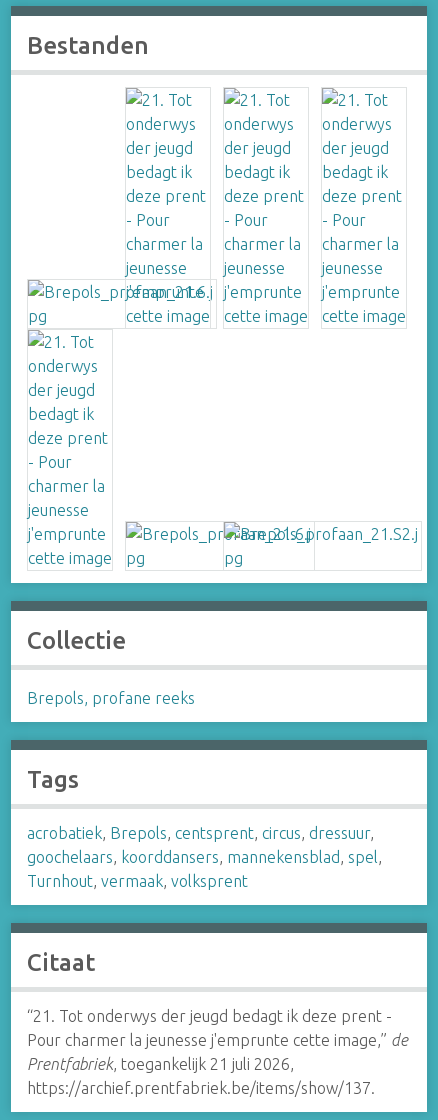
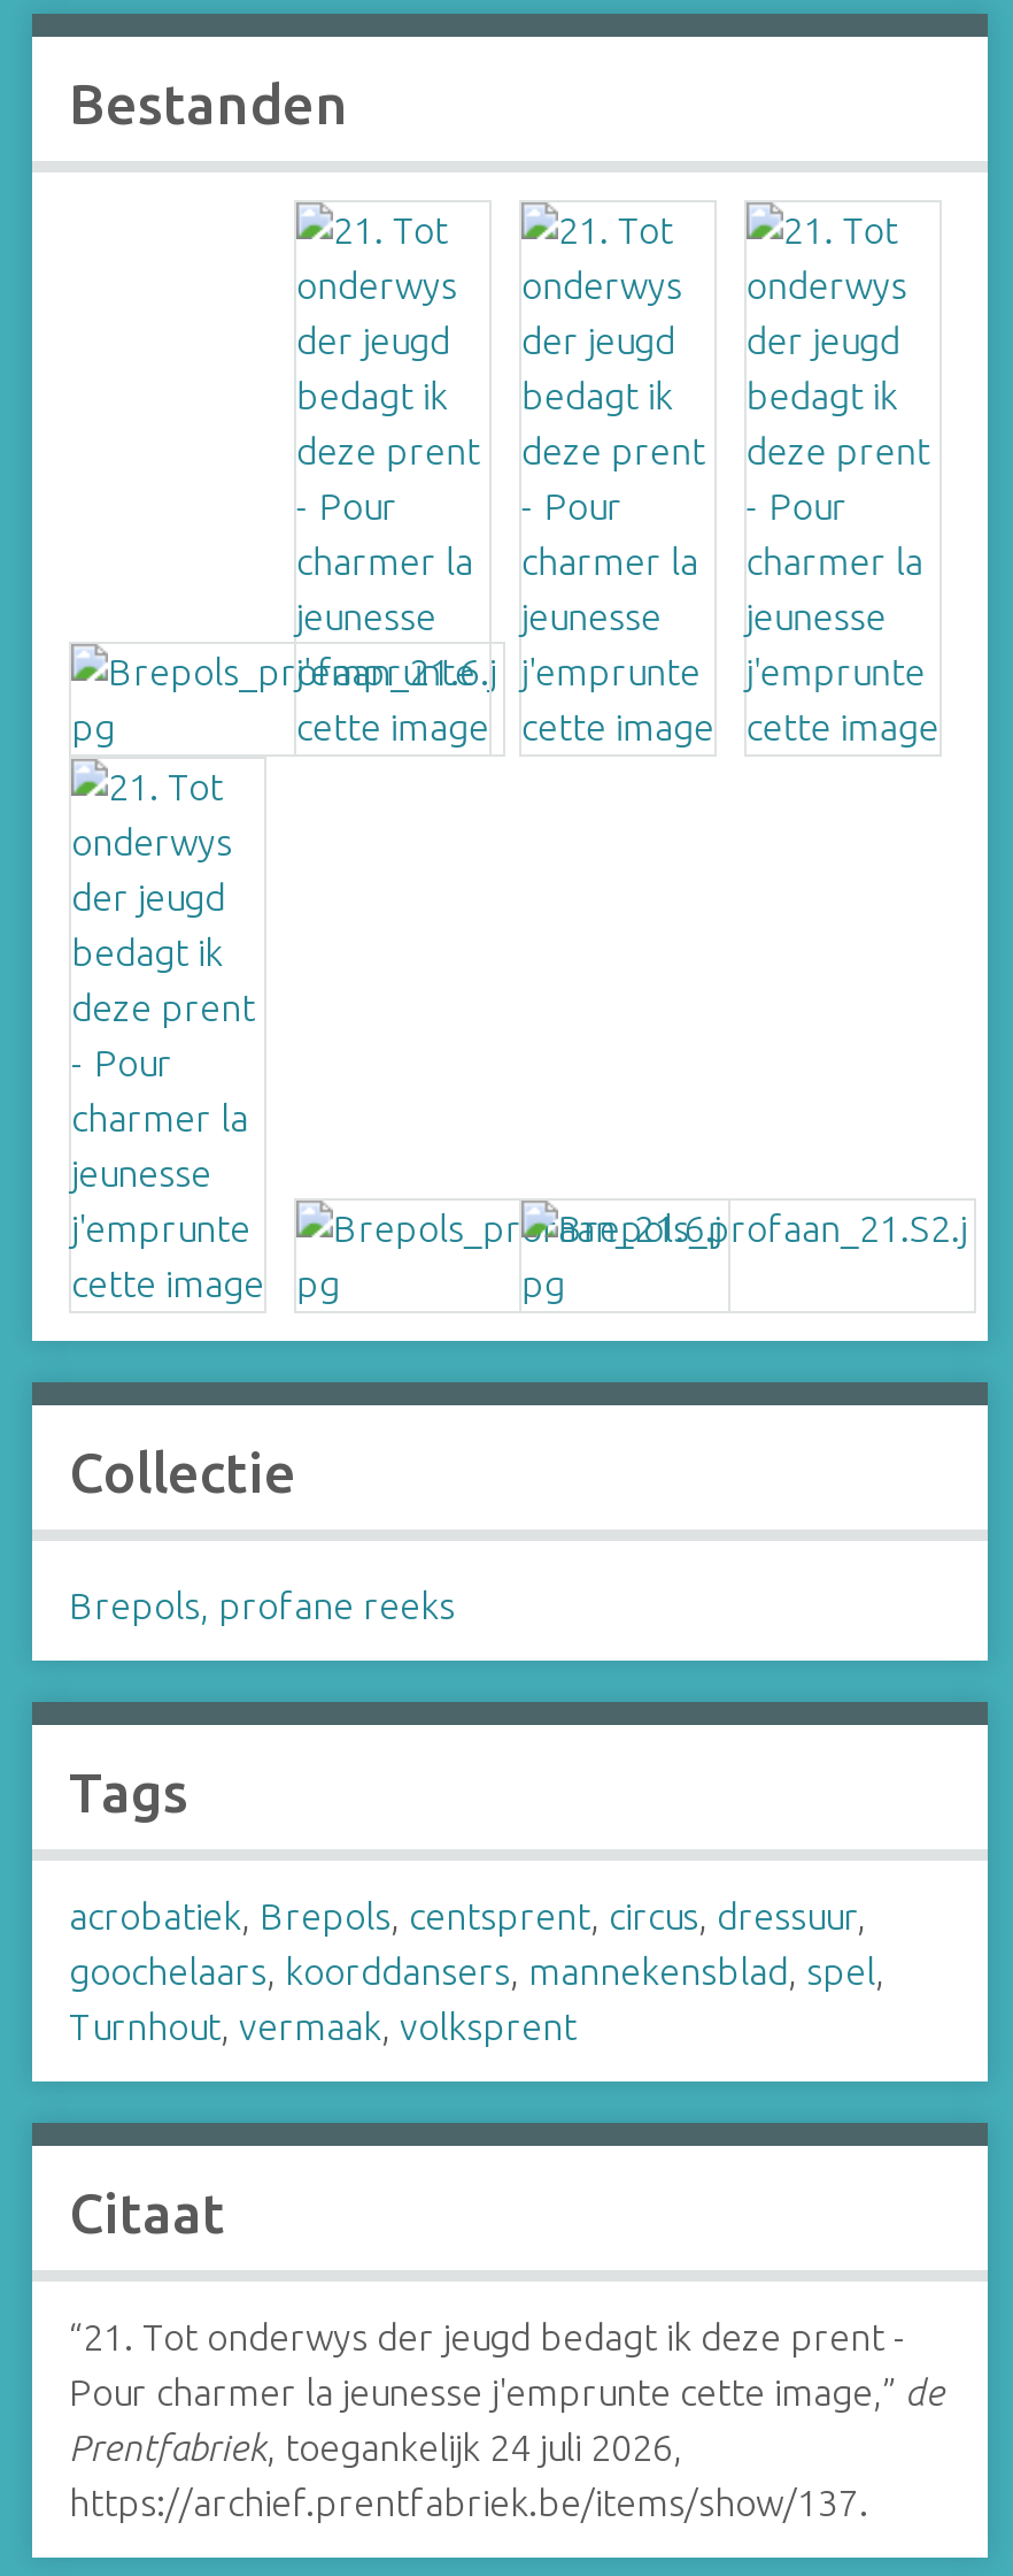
[27,1055,294,1073] Prentfabriek, toegankelijk 21 juli 2026, -> [69,2426,682,2467] Prentfabriek, toegankelijk 24 juli 2026,

